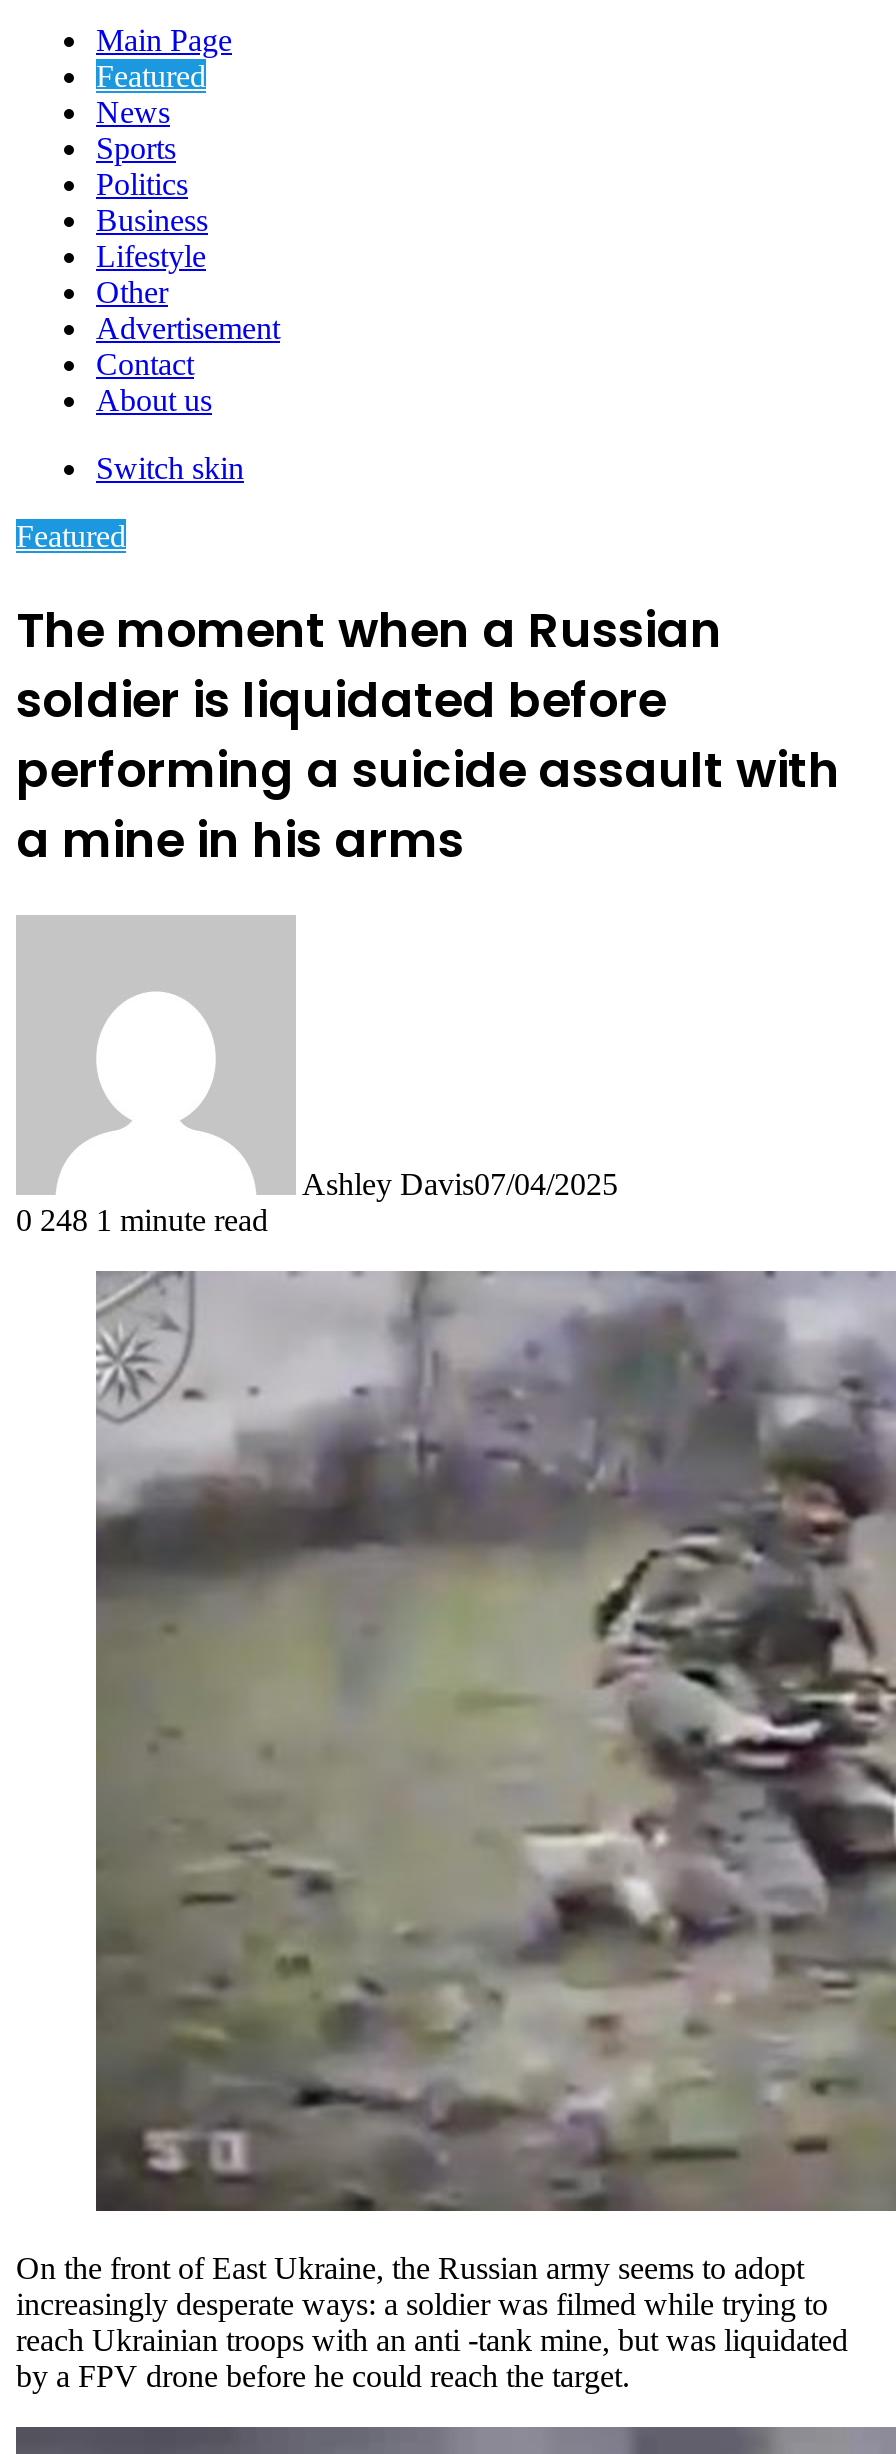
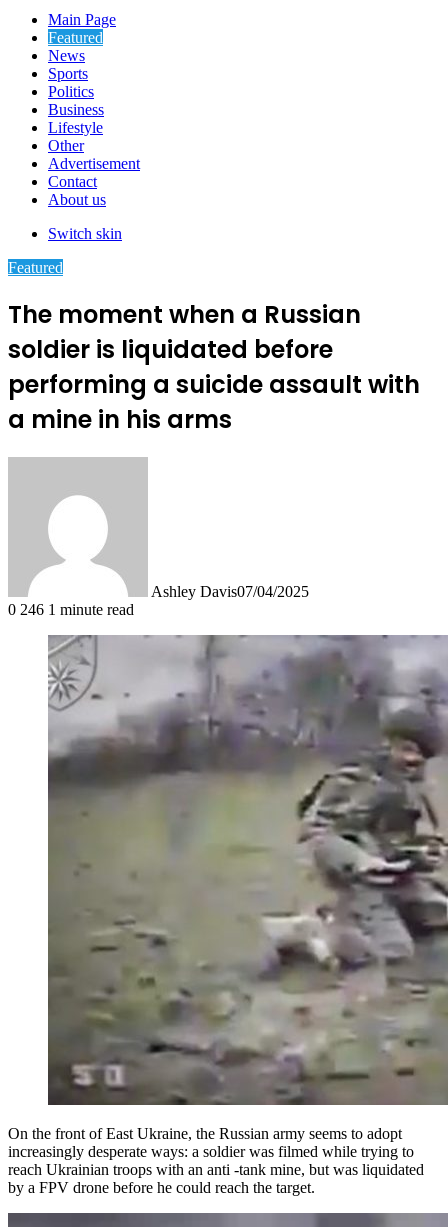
[16,1203,268,1237] 0 248 1 minute read -> [8,601,134,618] 0 246 1 minute read

